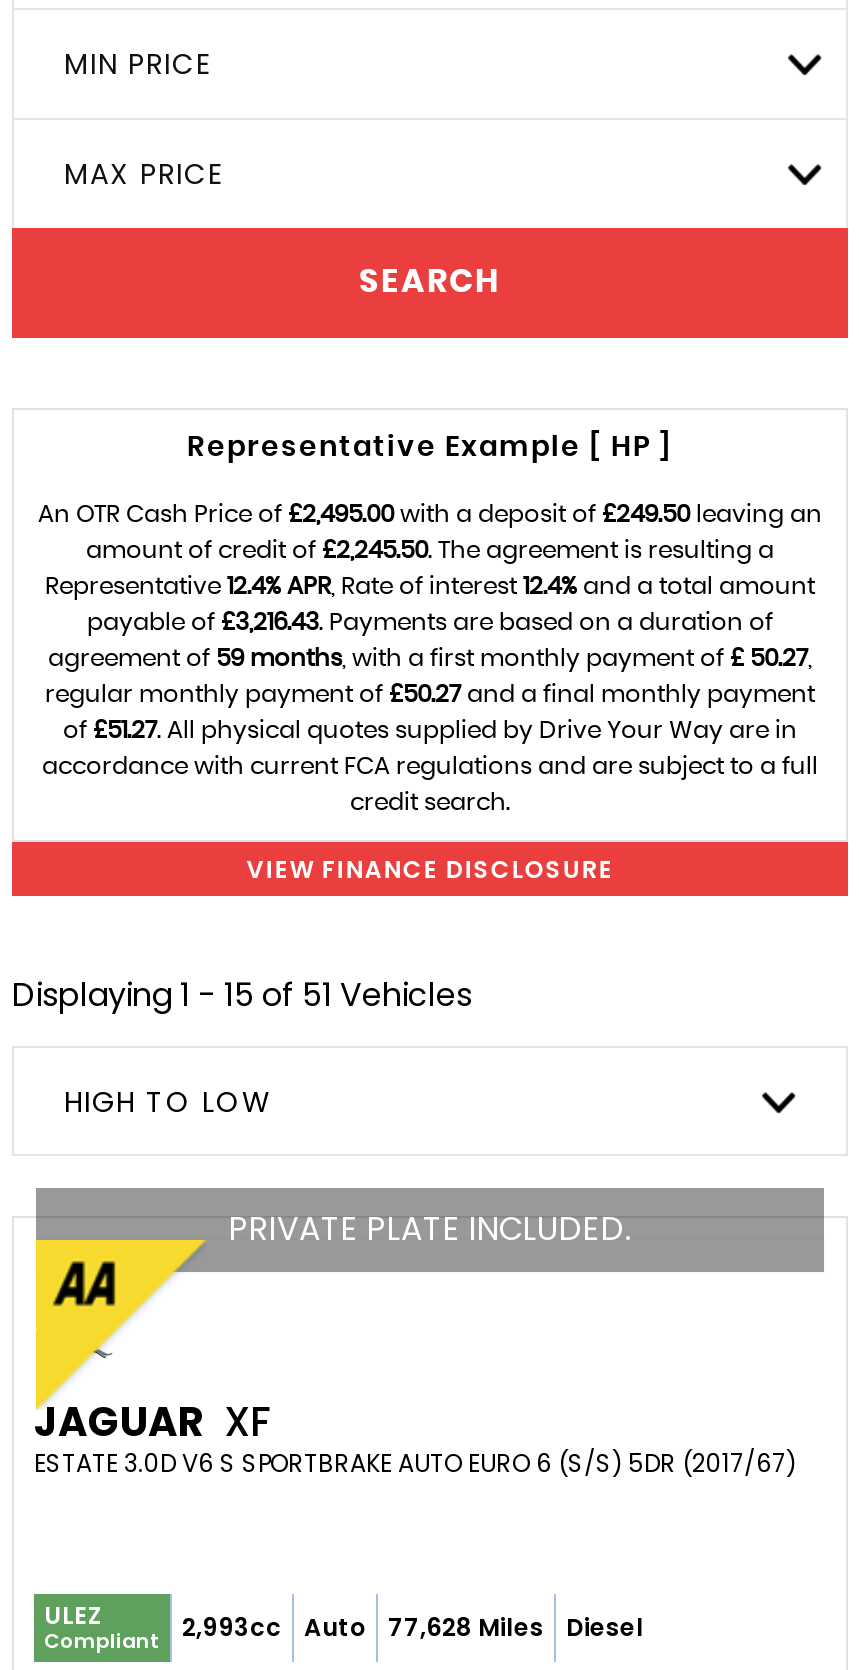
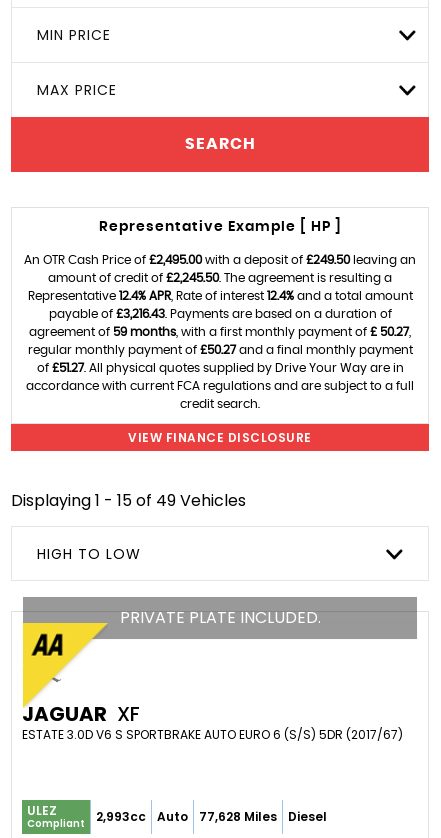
[12,971,472,1017] Displaying 1 - 15 of 51 Vehicles -> [11,489,246,512] Displaying 1 - 15 of 49 Vehicles

